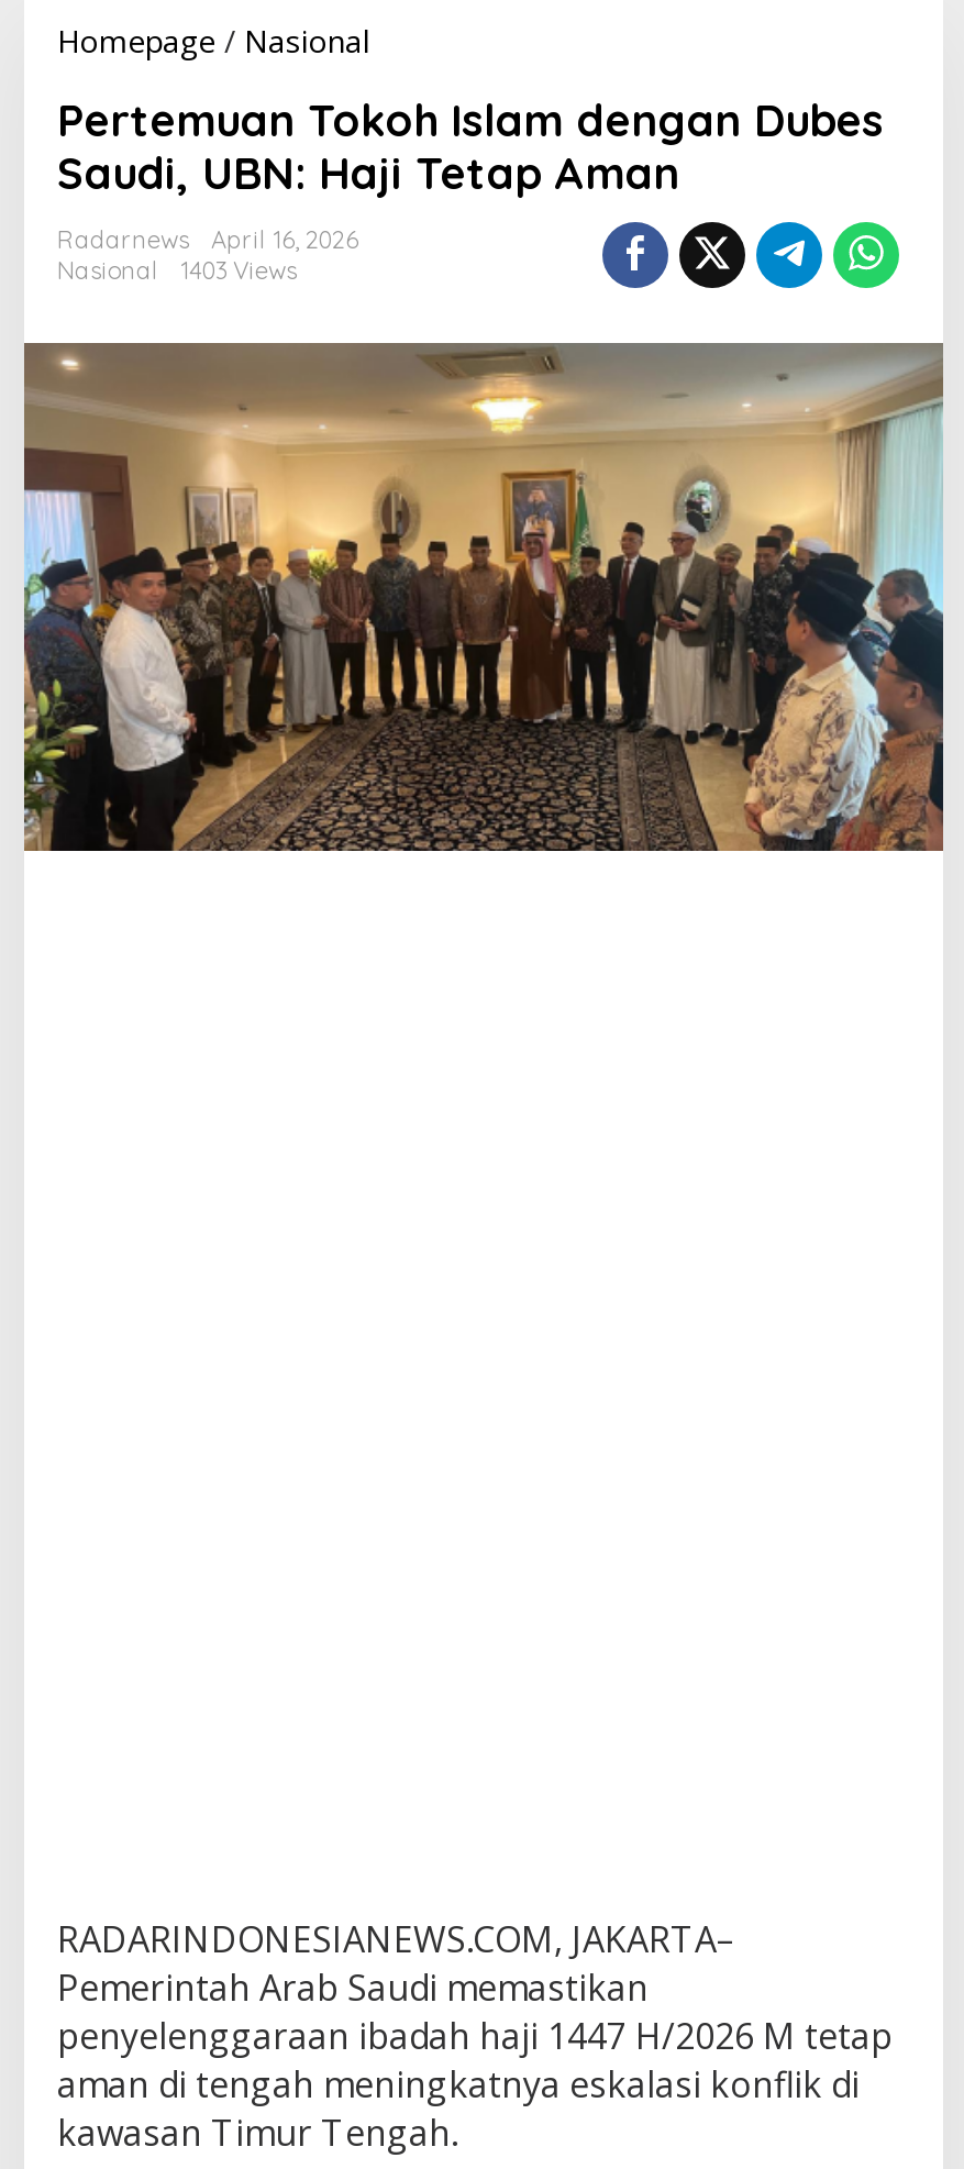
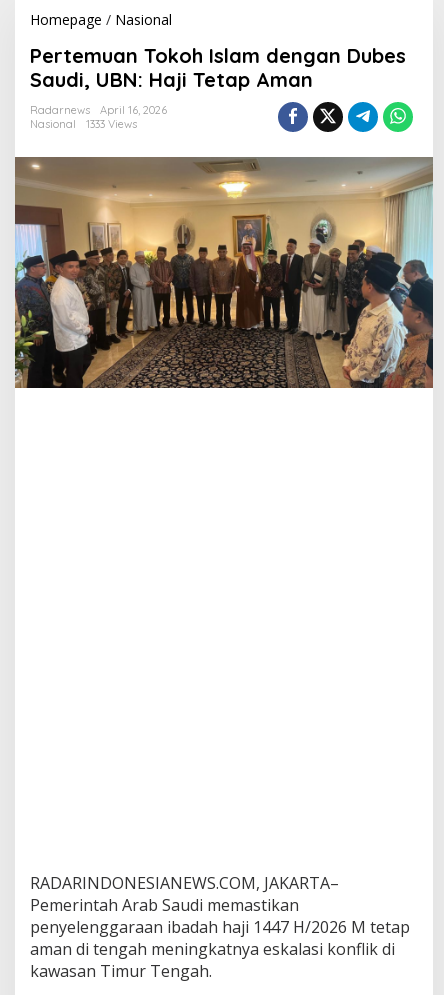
[57,254,297,285] Nasional 1403 Views -> [30,116,137,130] Nasional 1333 Views

